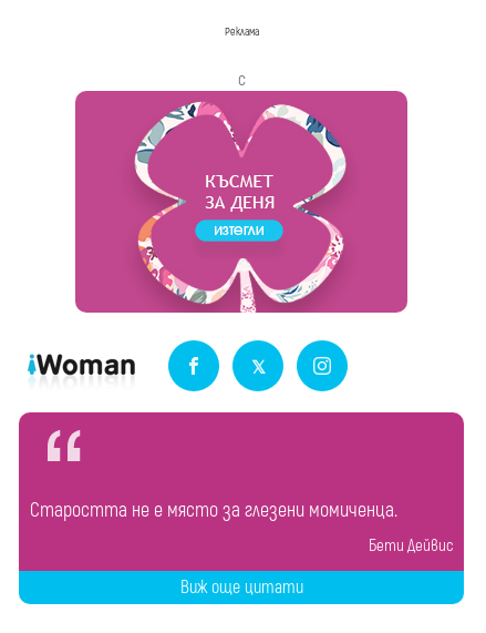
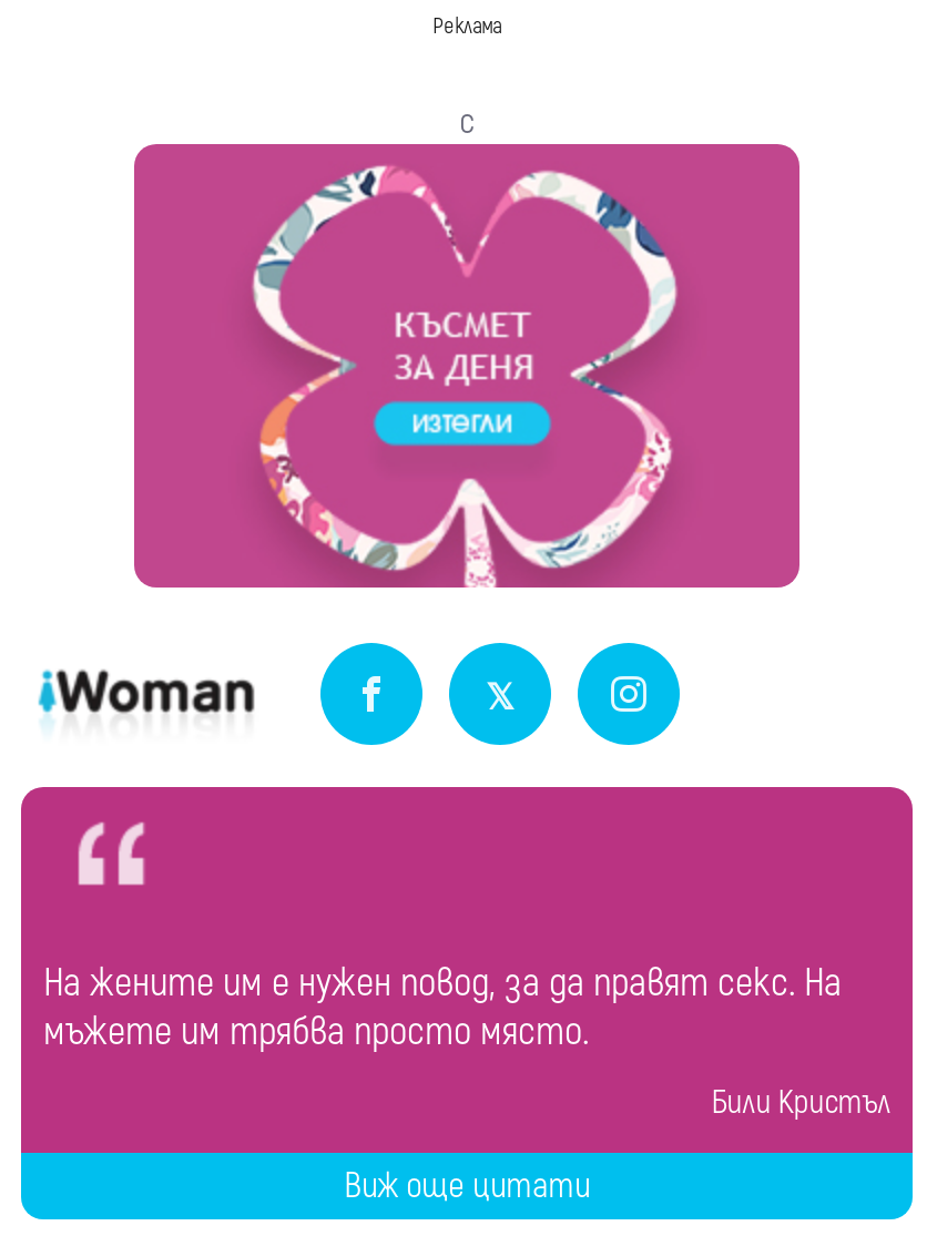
[30,497,397,523] Старостта не е място за глезени момиченца. -> [43,957,842,1057] На жените им е нужен повод, за да правят секс. На | мъжете им трябва просто място.
[369,535,453,556] Бети Дейвис -> [711,1081,891,1123] Били Кристъл

